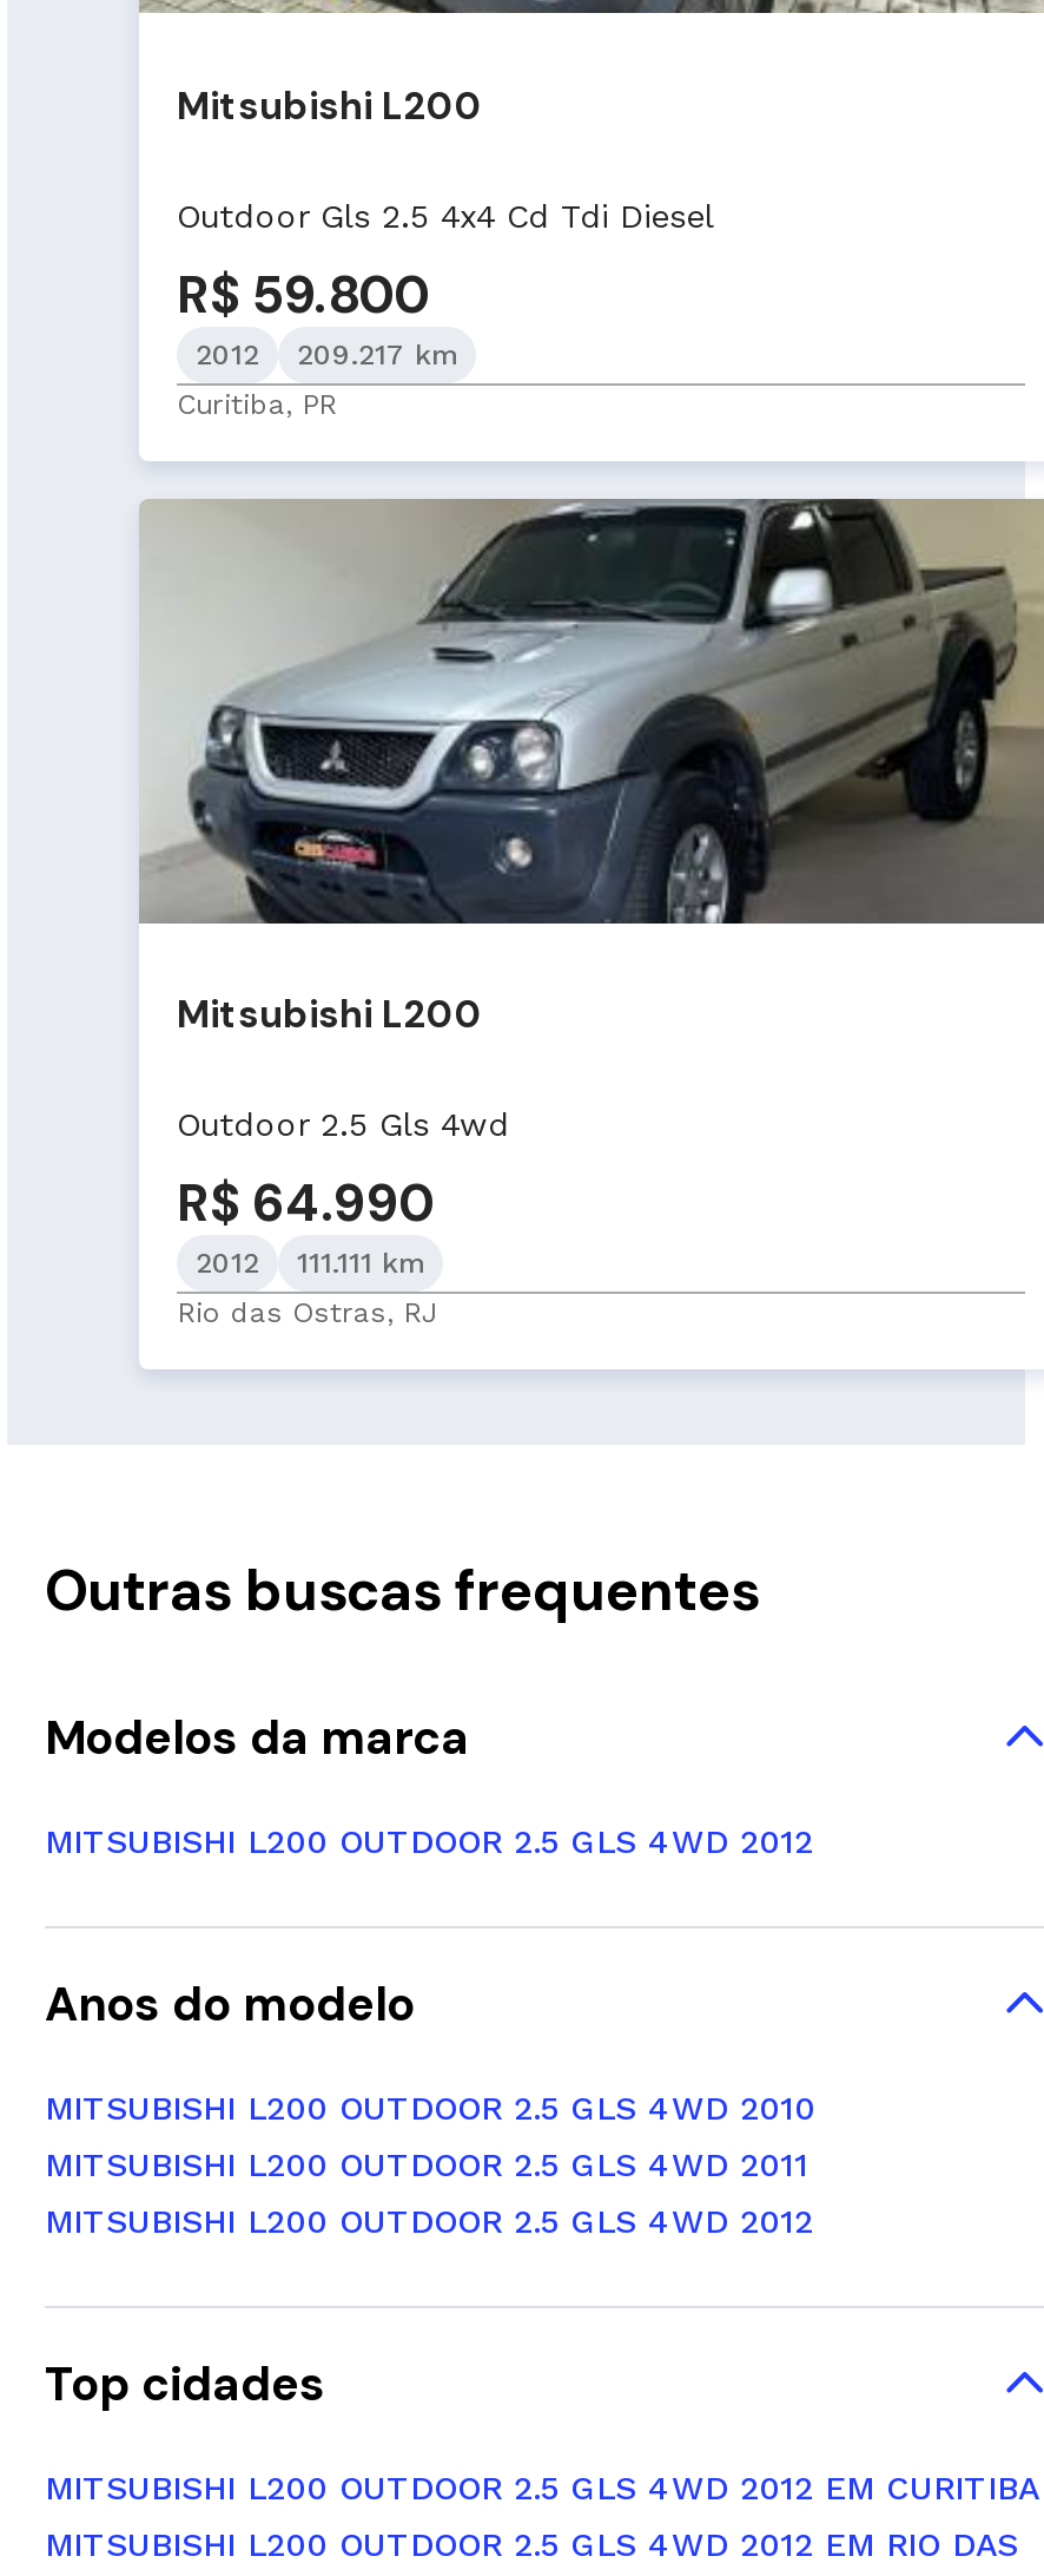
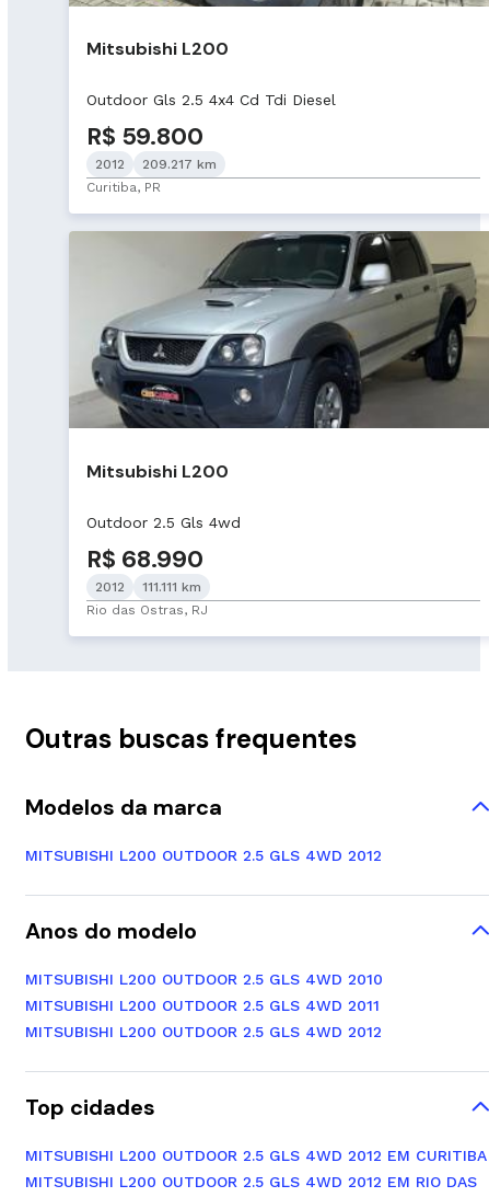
[177,1170,434,1238] R$ 64.990 -> [86,543,203,575] R$ 68.990

